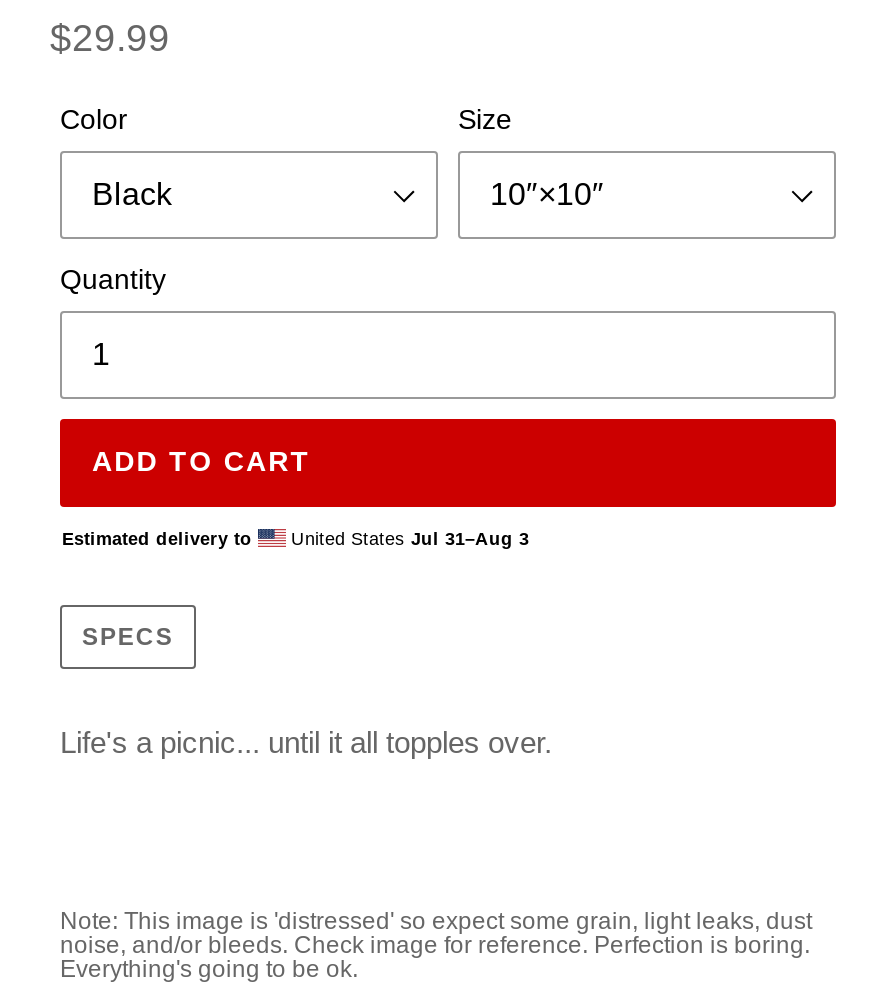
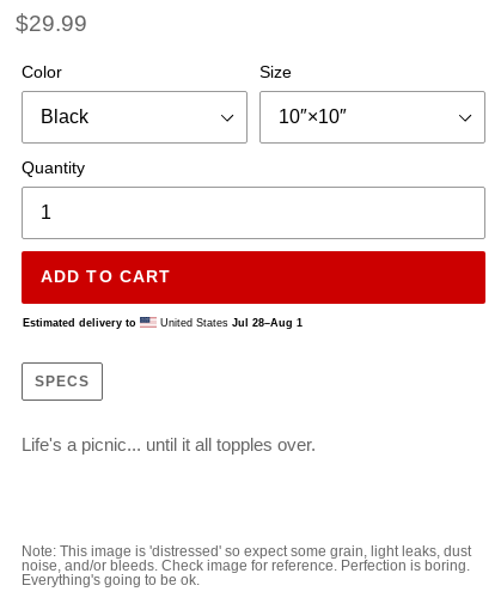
[285,528,529,548] United States Jul 31–Aug 3 -> [156,316,302,328] United States Jul 28–Aug 1

